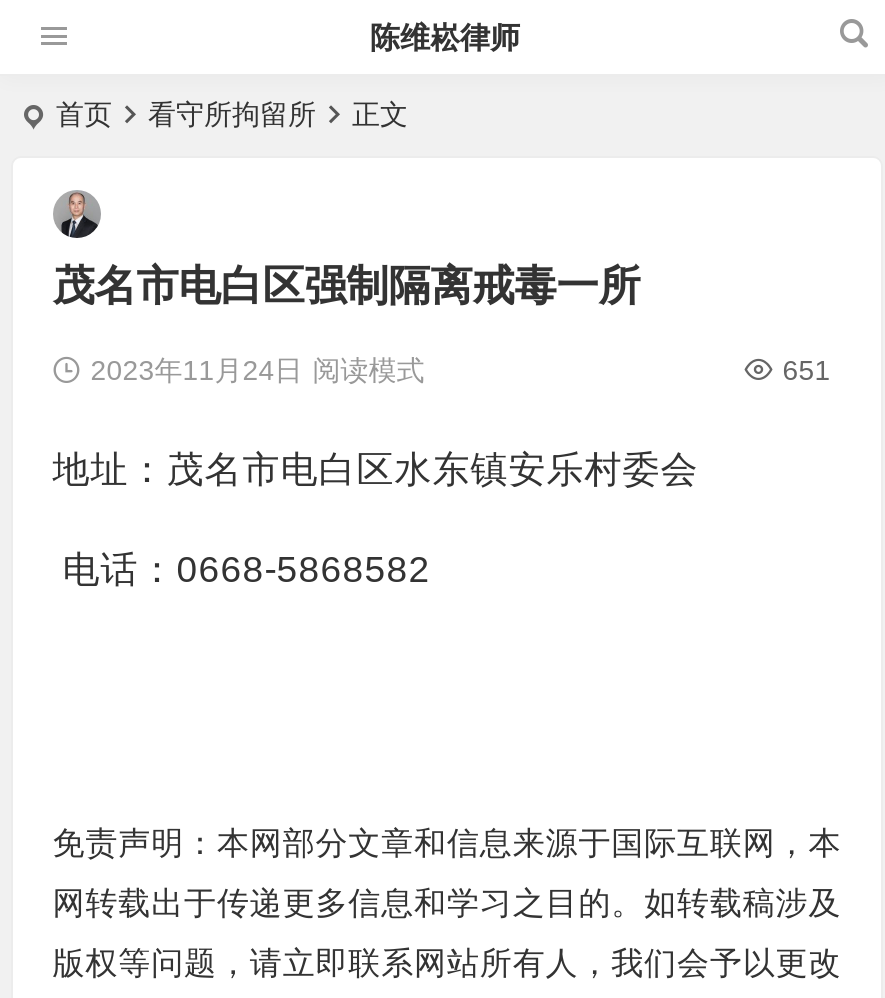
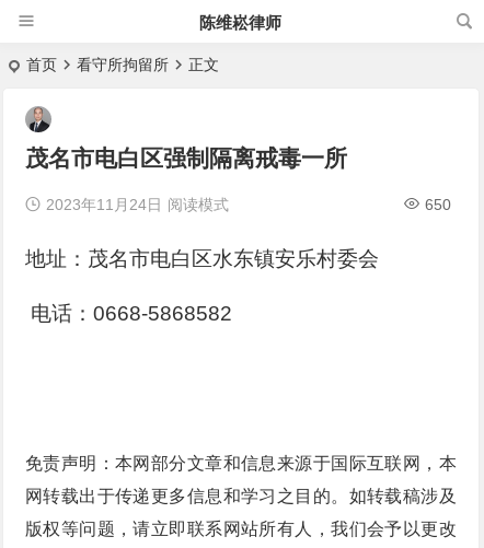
[782,354,830,386] 651 -> [425,196,451,213] 650

